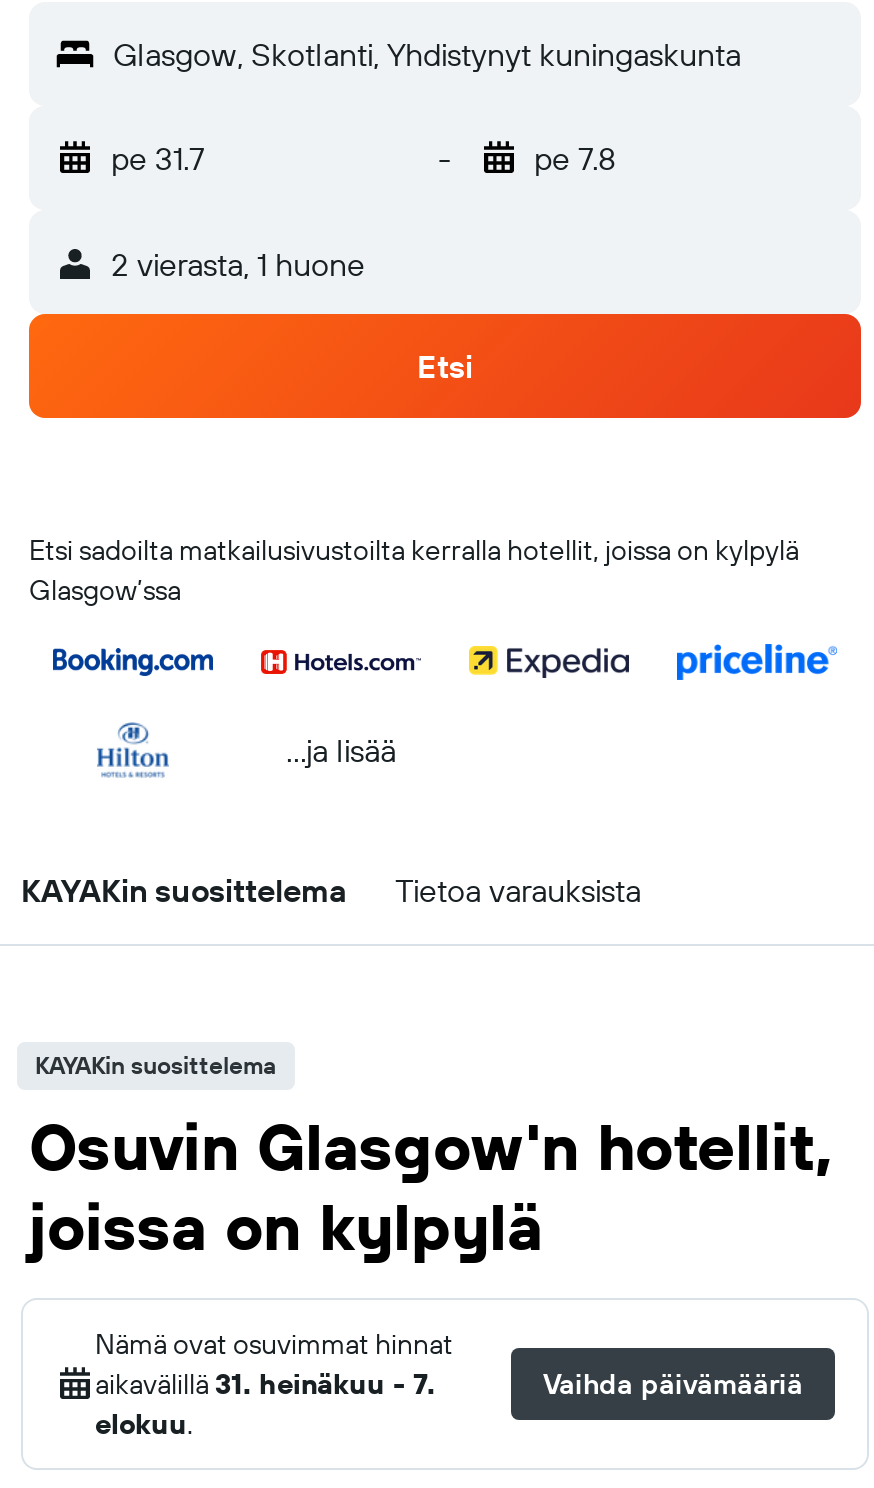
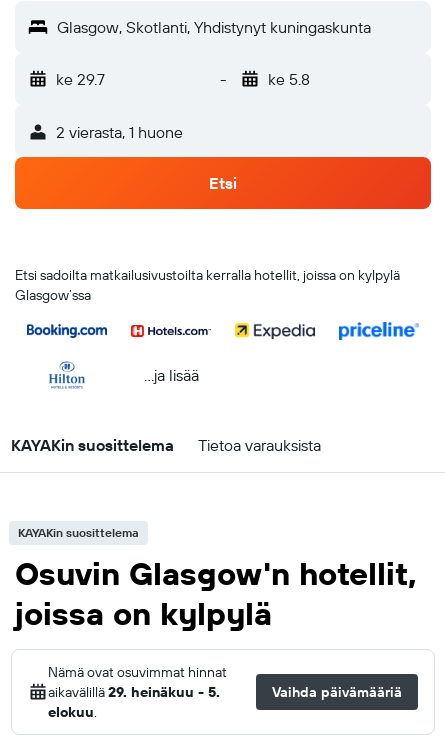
[111,138,205,178] pe 31.7 -> [56,69,105,89] ke 29.7
[534,138,616,178] pe 7.8 -> [267,69,309,89] ke 5.8
[95,1366,435,1402] aikavälillä 31. heinäkuu - 7. -> [48,683,220,701] aikavälillä 29. heinäkuu - 5.

